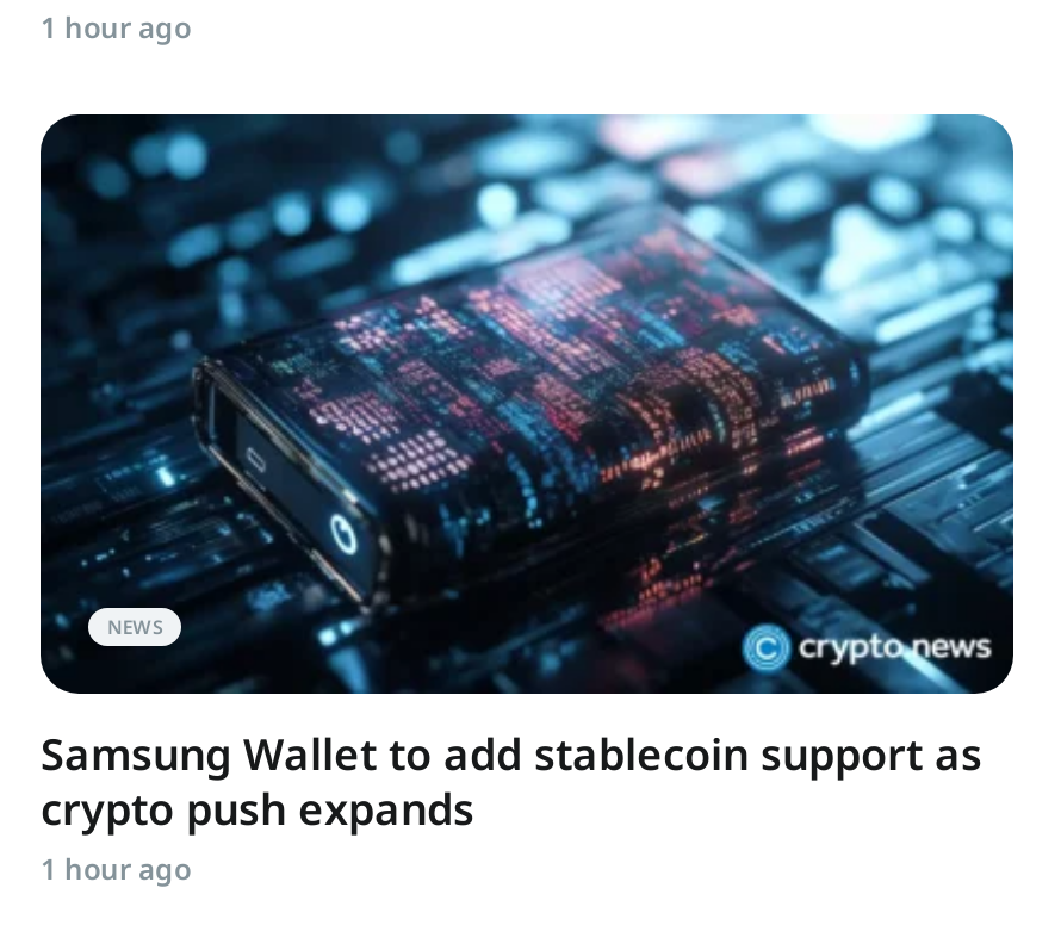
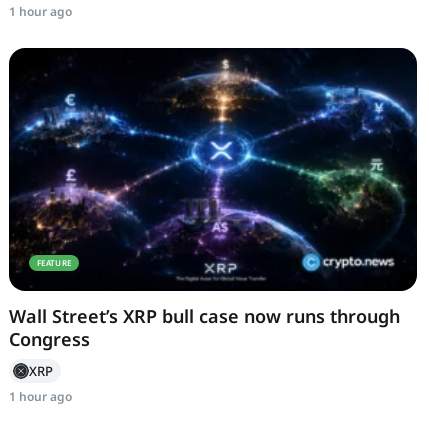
[41,112,1016,639] [image] | NEWS -> [9,47,418,292] [image] | FEATURE
[41,725,982,837] Samsung Wallet to add stablecoin support as | crypto push expands -> [9,304,400,380] Wall Street’s XRP bull case now runs through | Congress | XRP

